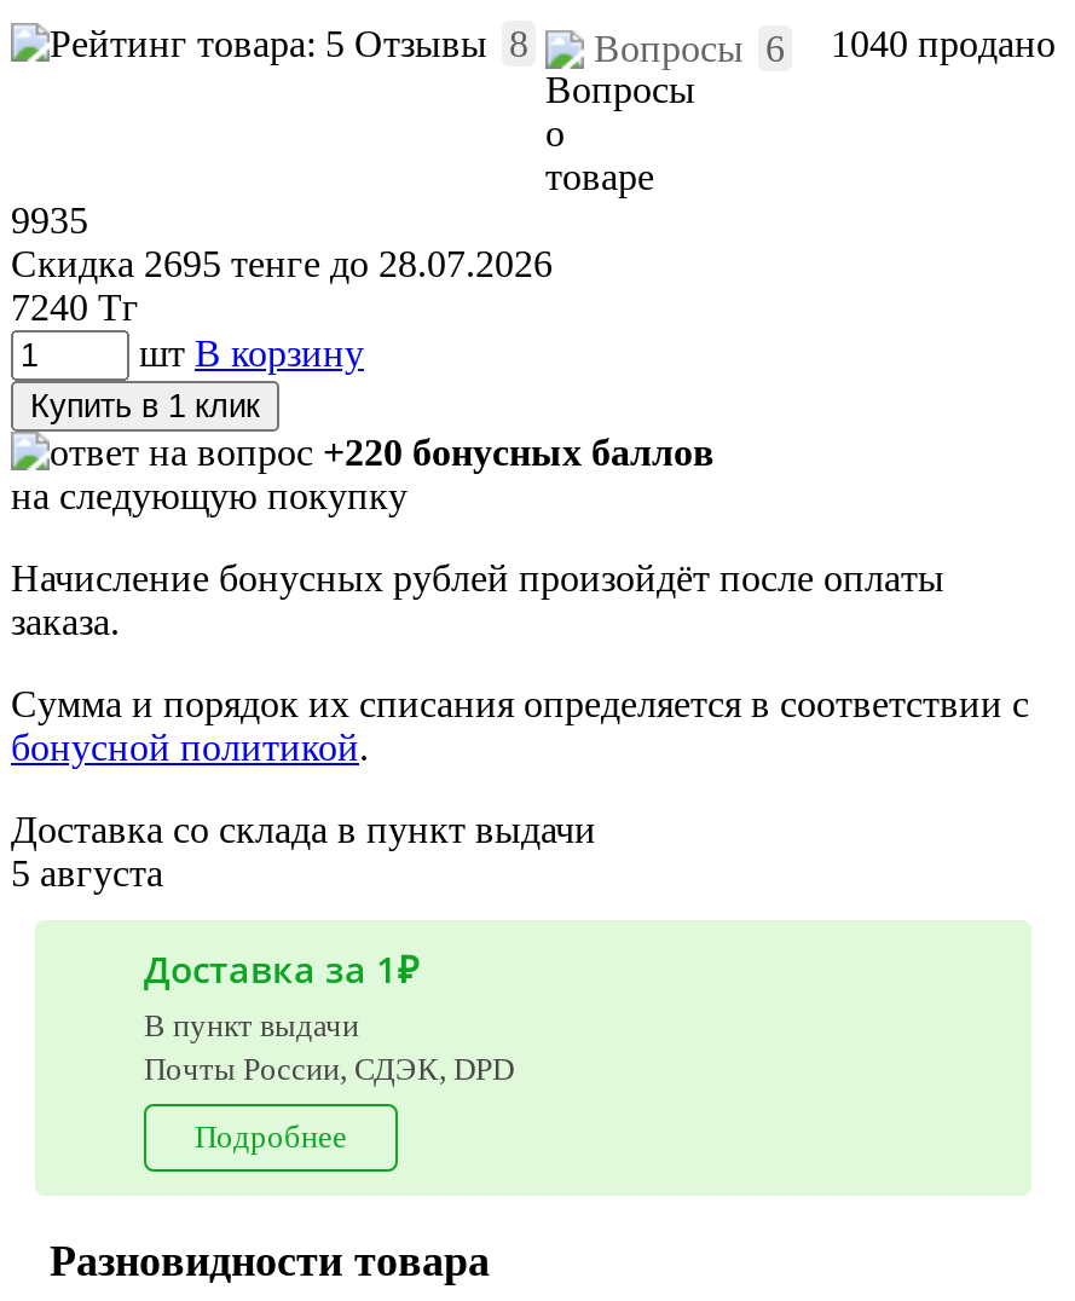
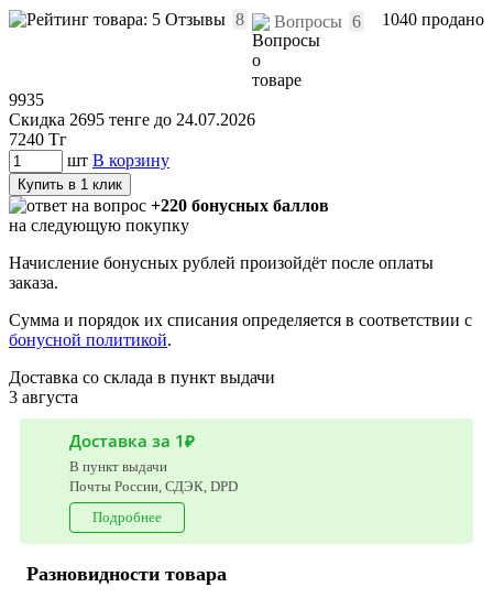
[11,243,553,284] Скидка 2695 тенге до 28.07.2026 -> [9,110,255,129] Скидка 2695 тенге до 24.07.2026
[11,852,163,893] 5 августа -> [9,387,78,406] 3 августа

